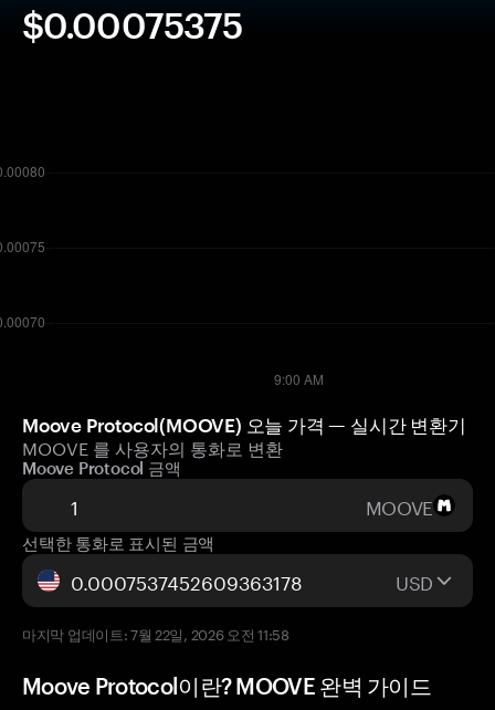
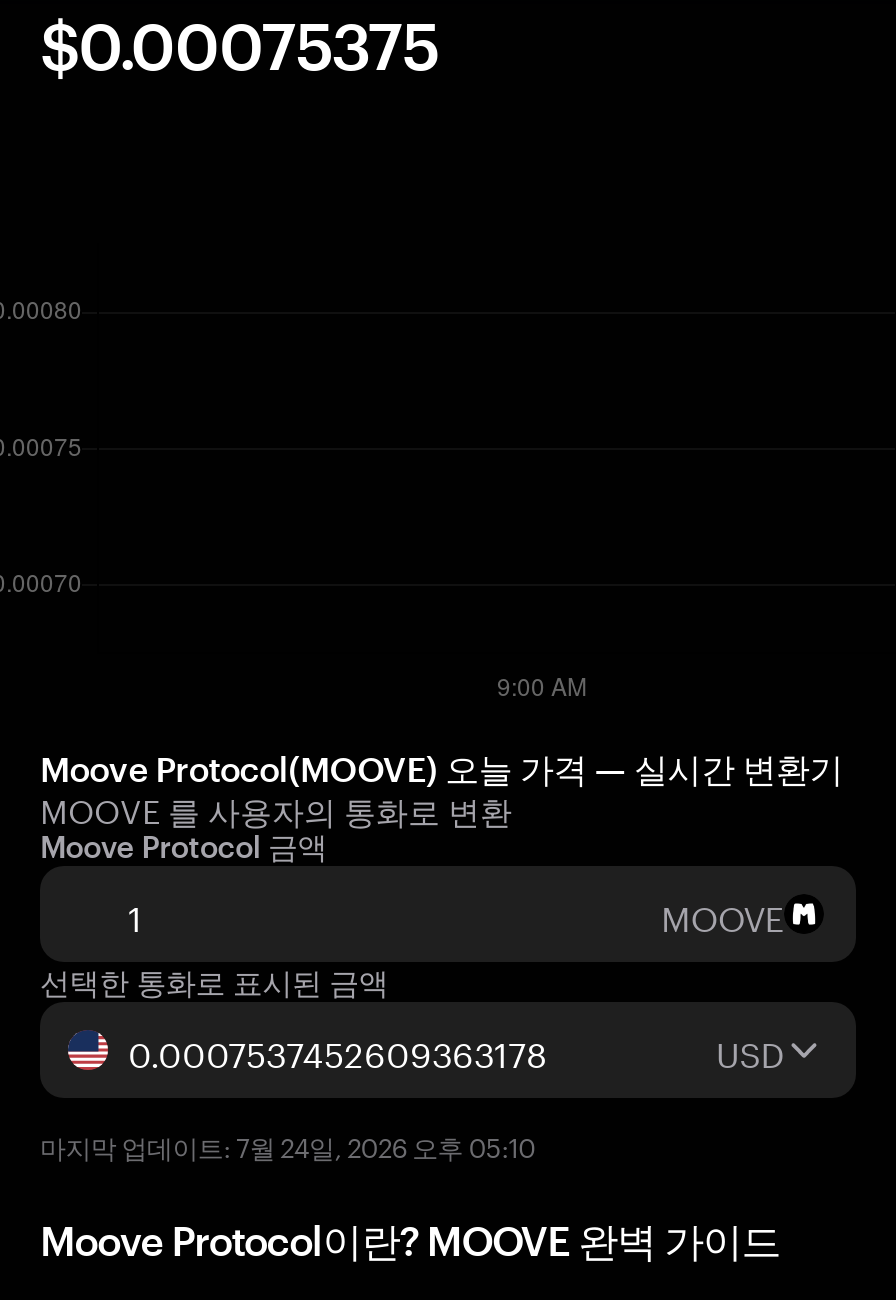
[22,622,289,644] 마지막 업데이트: 7월 22일, 2026 오전 11:58 -> [40,1124,535,1164] 마지막 업데이트: 7월 24일, 2026 오후 05:10

